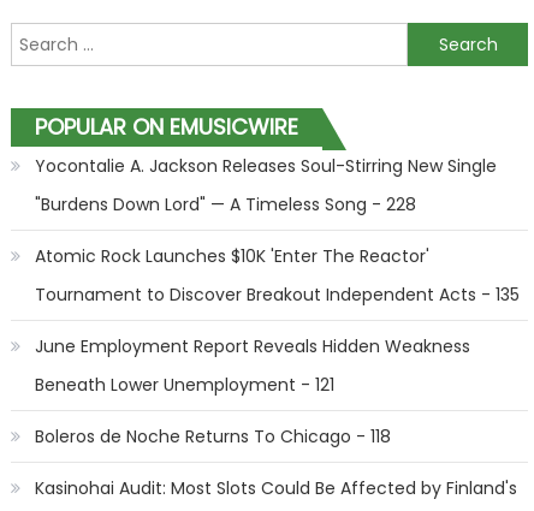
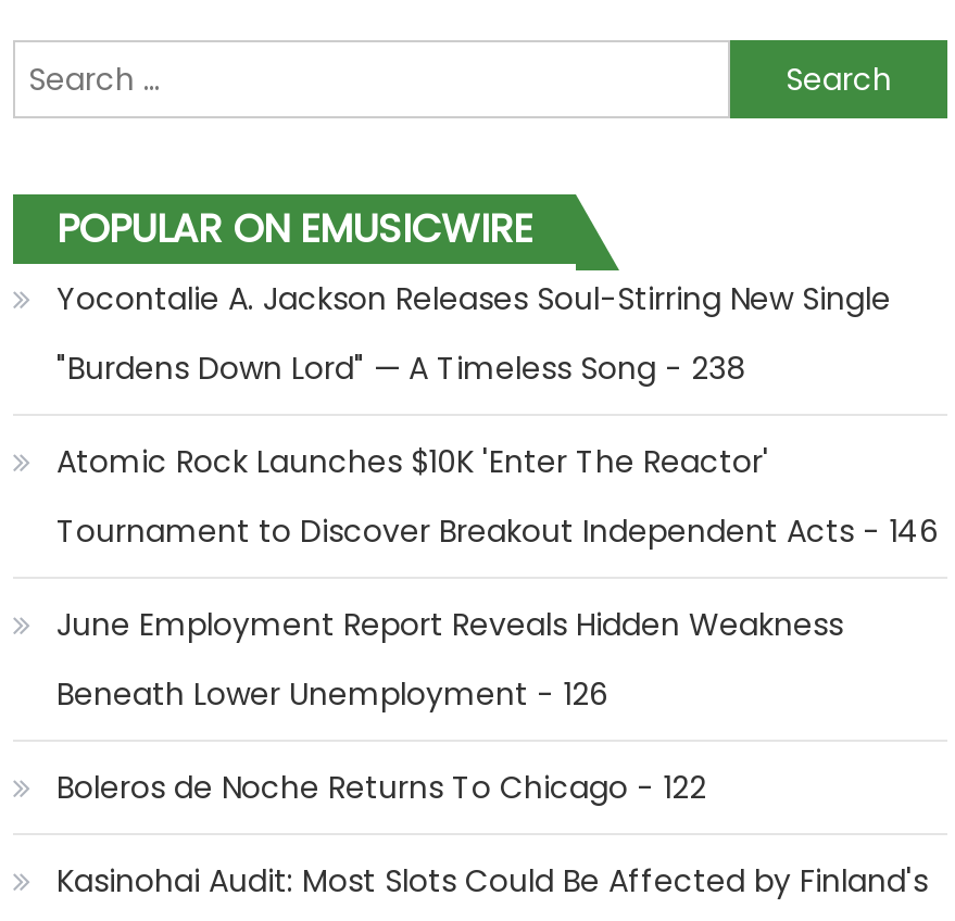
[35,192,416,216] "Burdens Down Lord" — A Timeless Song - 228 -> [56,346,745,390] "Burdens Down Lord" — A Timeless Song - 238
[35,283,520,307] Tournament to Discover Breakout Independent Acts - 135 -> [56,509,939,553] Tournament to Discover Breakout Independent Acts - 146
[35,373,334,397] Beneath Lower Unemployment - 121 -> [56,672,608,716] Beneath Lower Unemployment - 126
[35,424,391,448] Boleros de Noche Returns To Chicago - 118 -> [56,766,706,809] Boleros de Noche Returns To Chicago - 122

